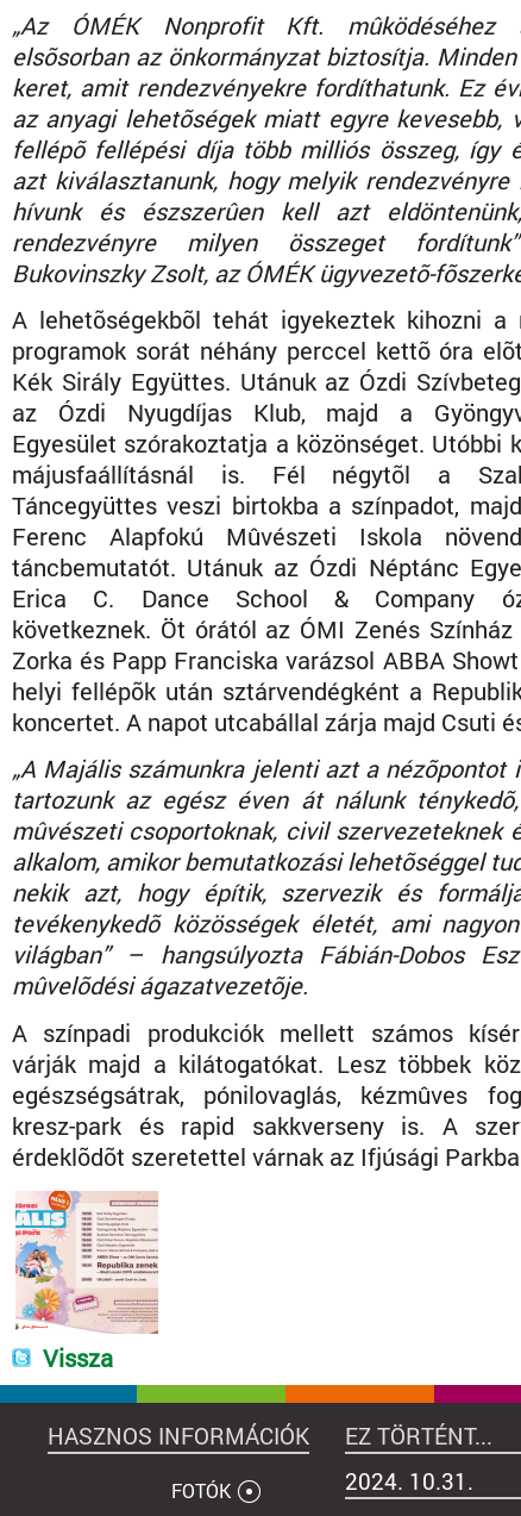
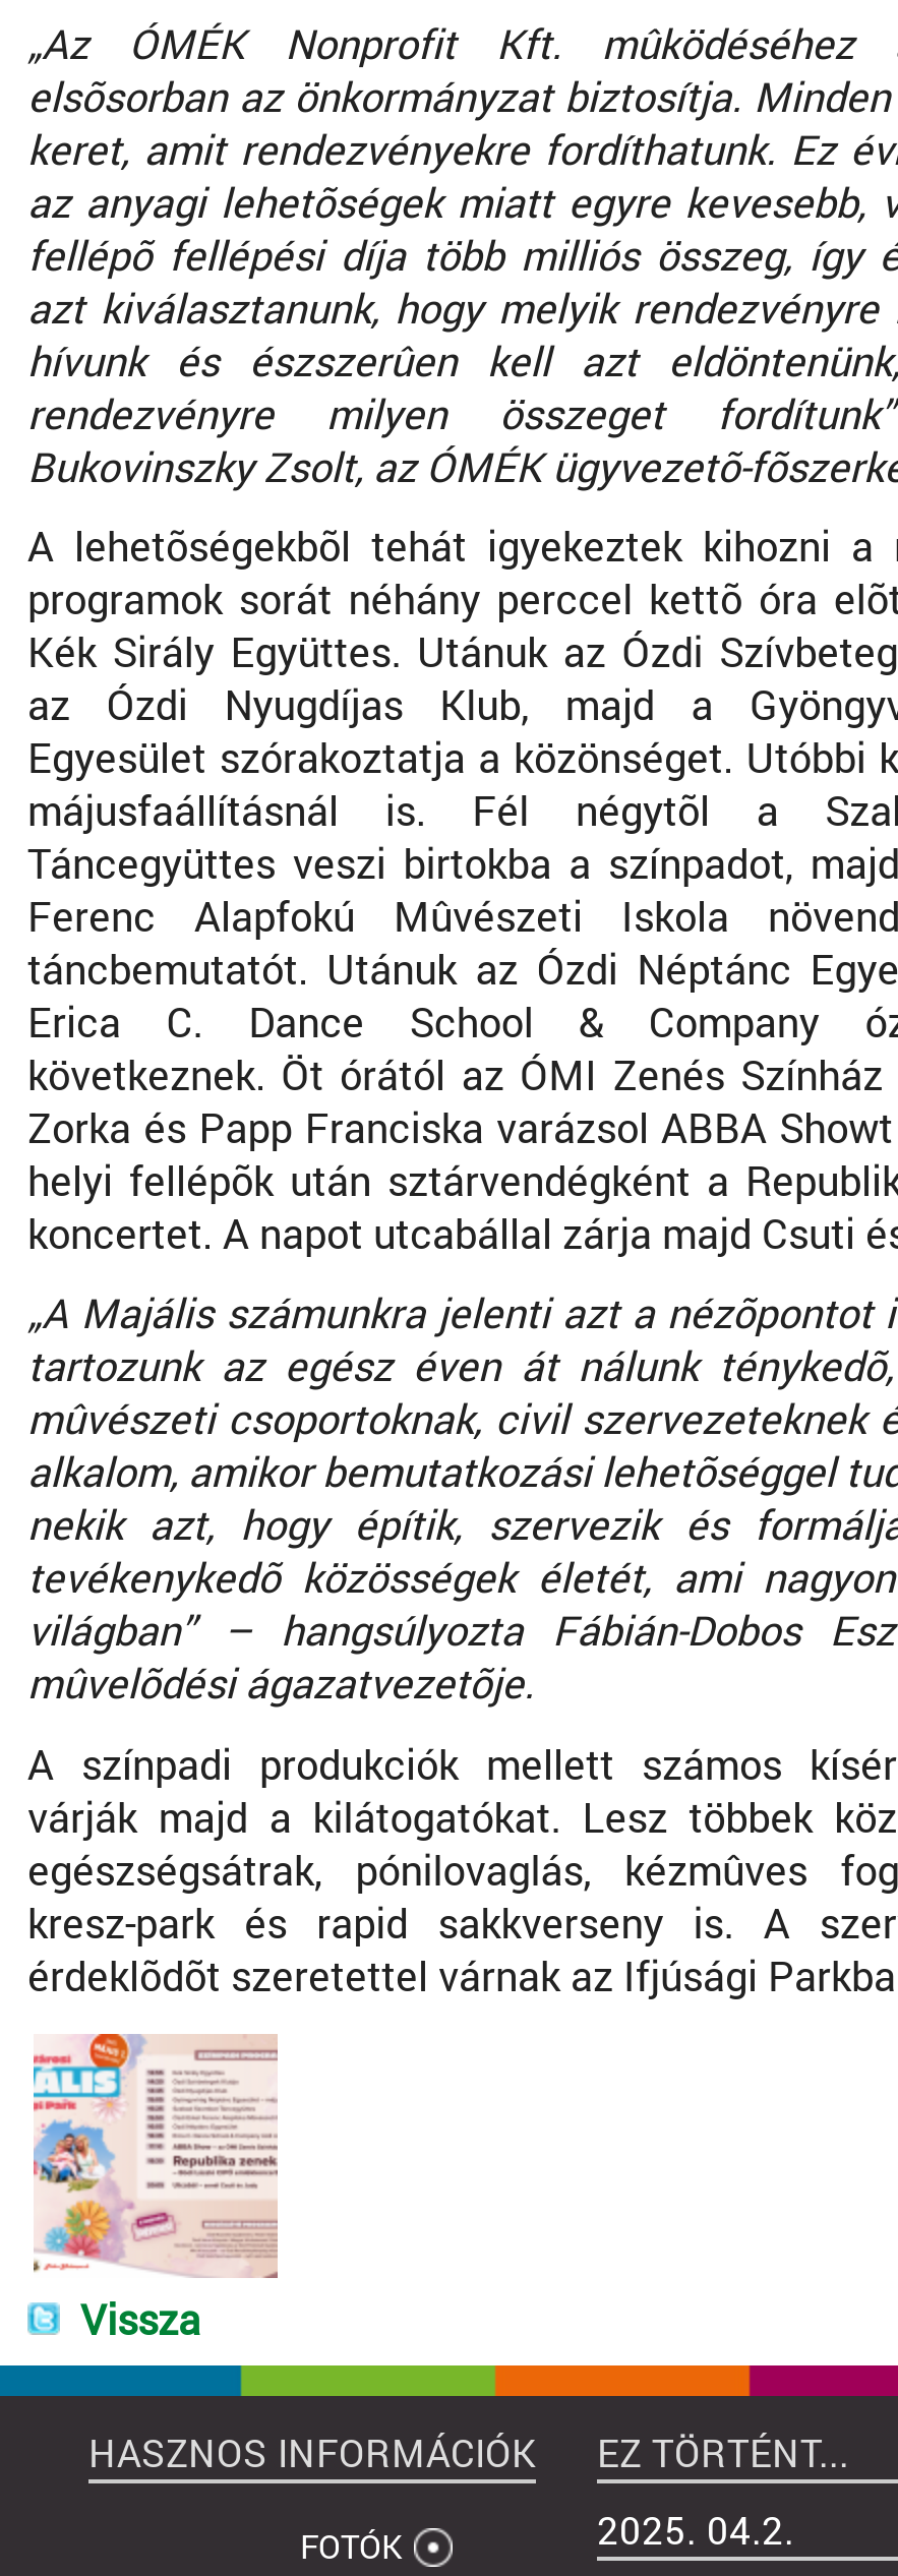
[345,1466,473,1496] 2024. 10.31. -> [597,2504,794,2555] 2025. 04.2.

